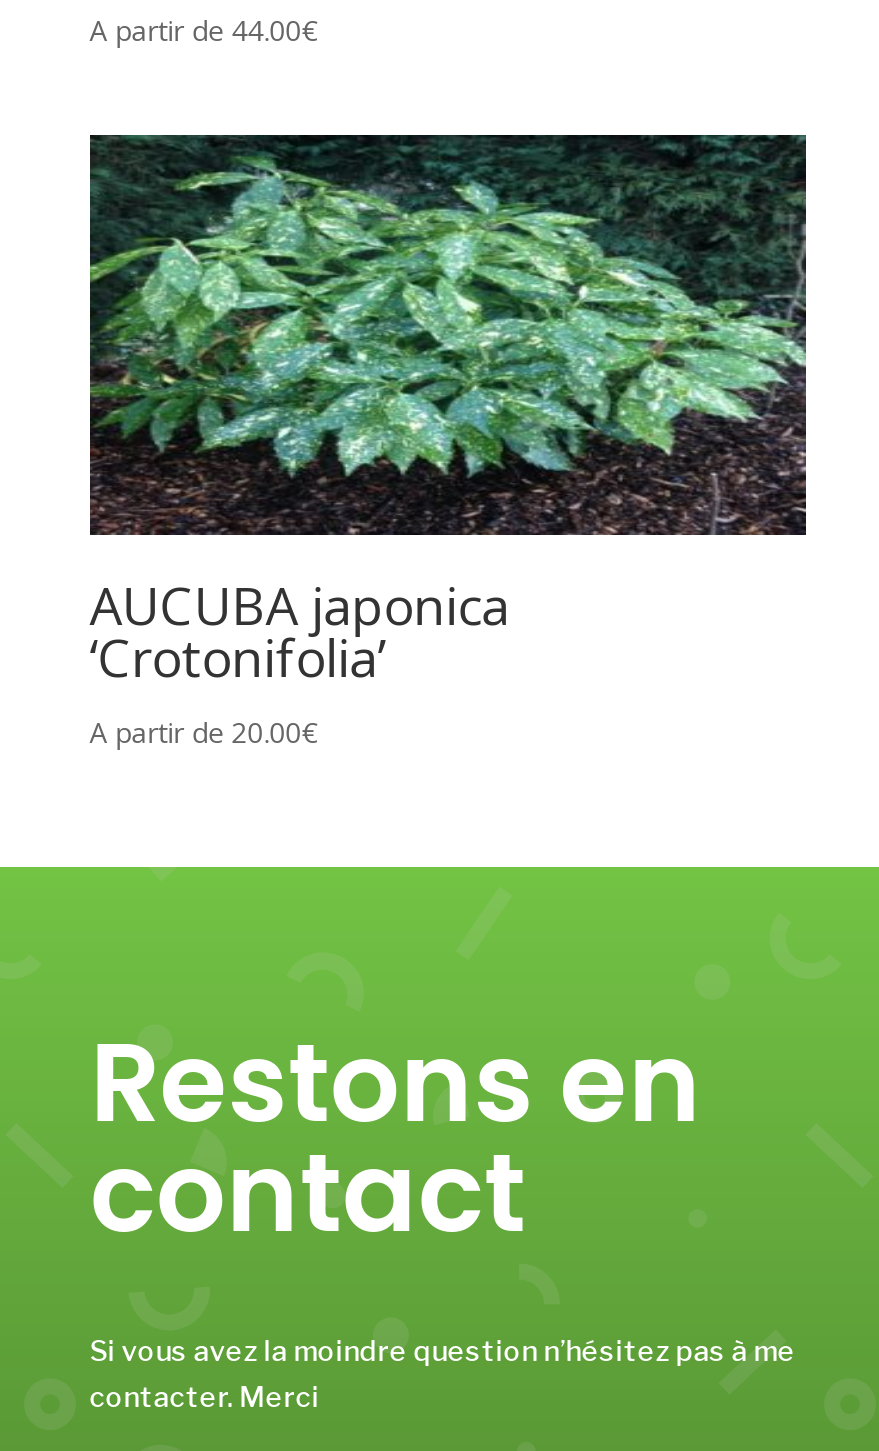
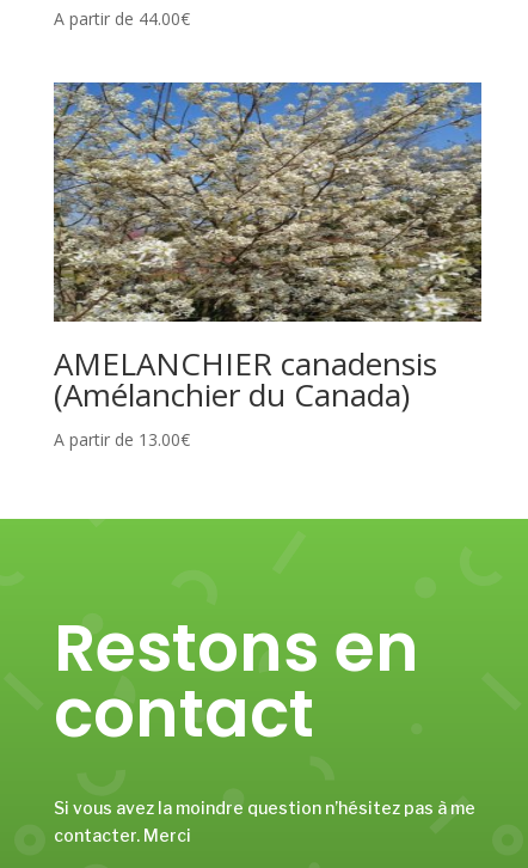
[88,133,808,752] [image] | AUCUBA japonica | ‘Crotonifolia’ | A partir de 20.00€ -> [53,81,483,450] [image] | AMELANCHIER canadensis | (Amélanchier du Canada) | A partir de 13.00€

